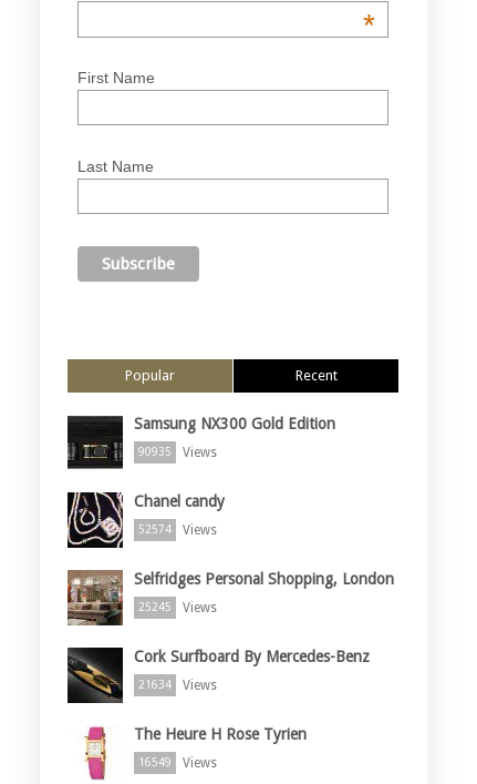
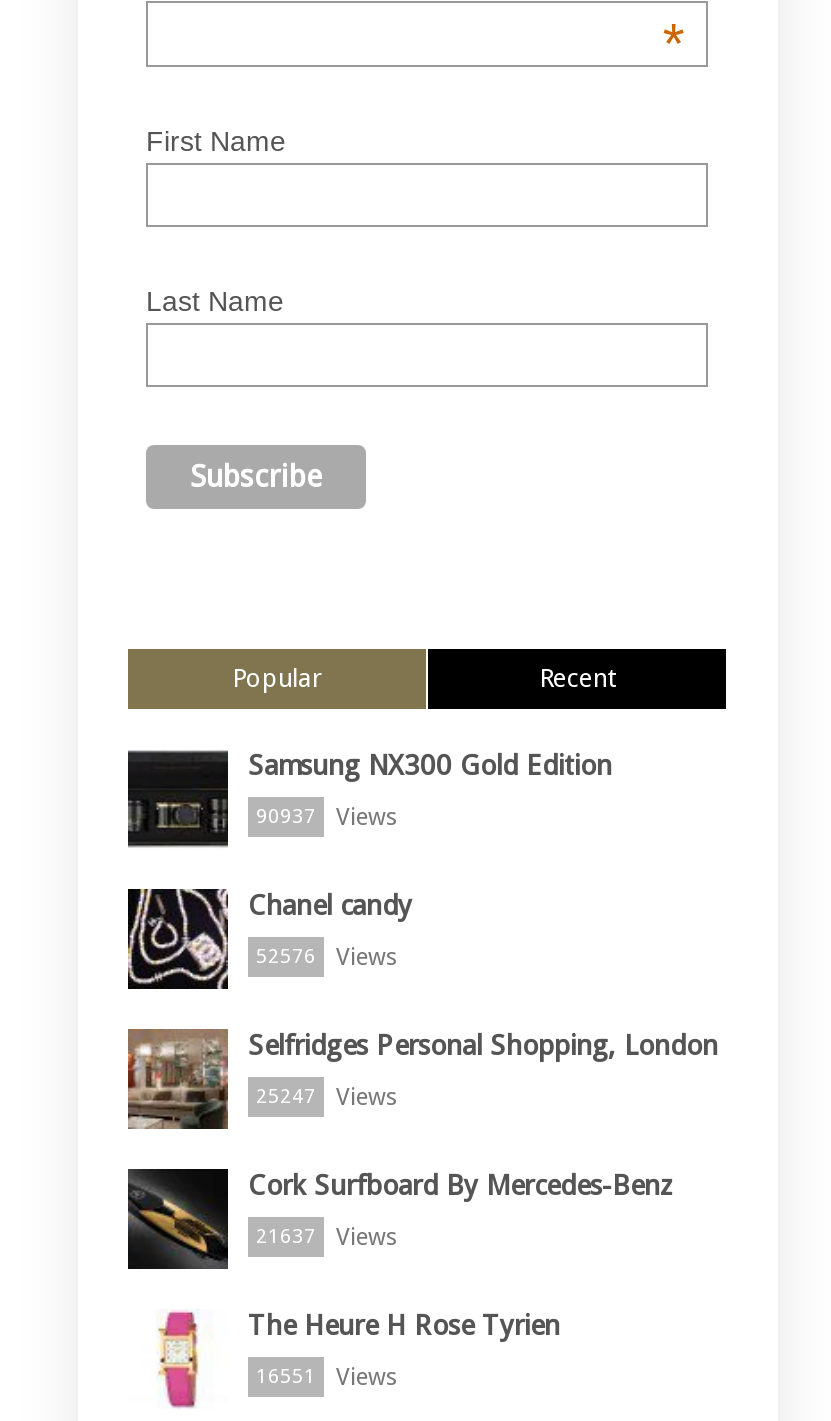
[138,444,217,460] 90935 Views -> [256,802,398,830] 90937 Views
[138,522,217,538] 52574 Views -> [256,942,398,970] 52576 Views
[138,600,217,615] 25245 Views -> [256,1082,398,1110] 25247 Views
[138,677,217,693] 21634 Views -> [256,1222,398,1250] 21637 Views
[138,755,217,770] 16549 Views -> [256,1362,398,1390] 16551 Views

